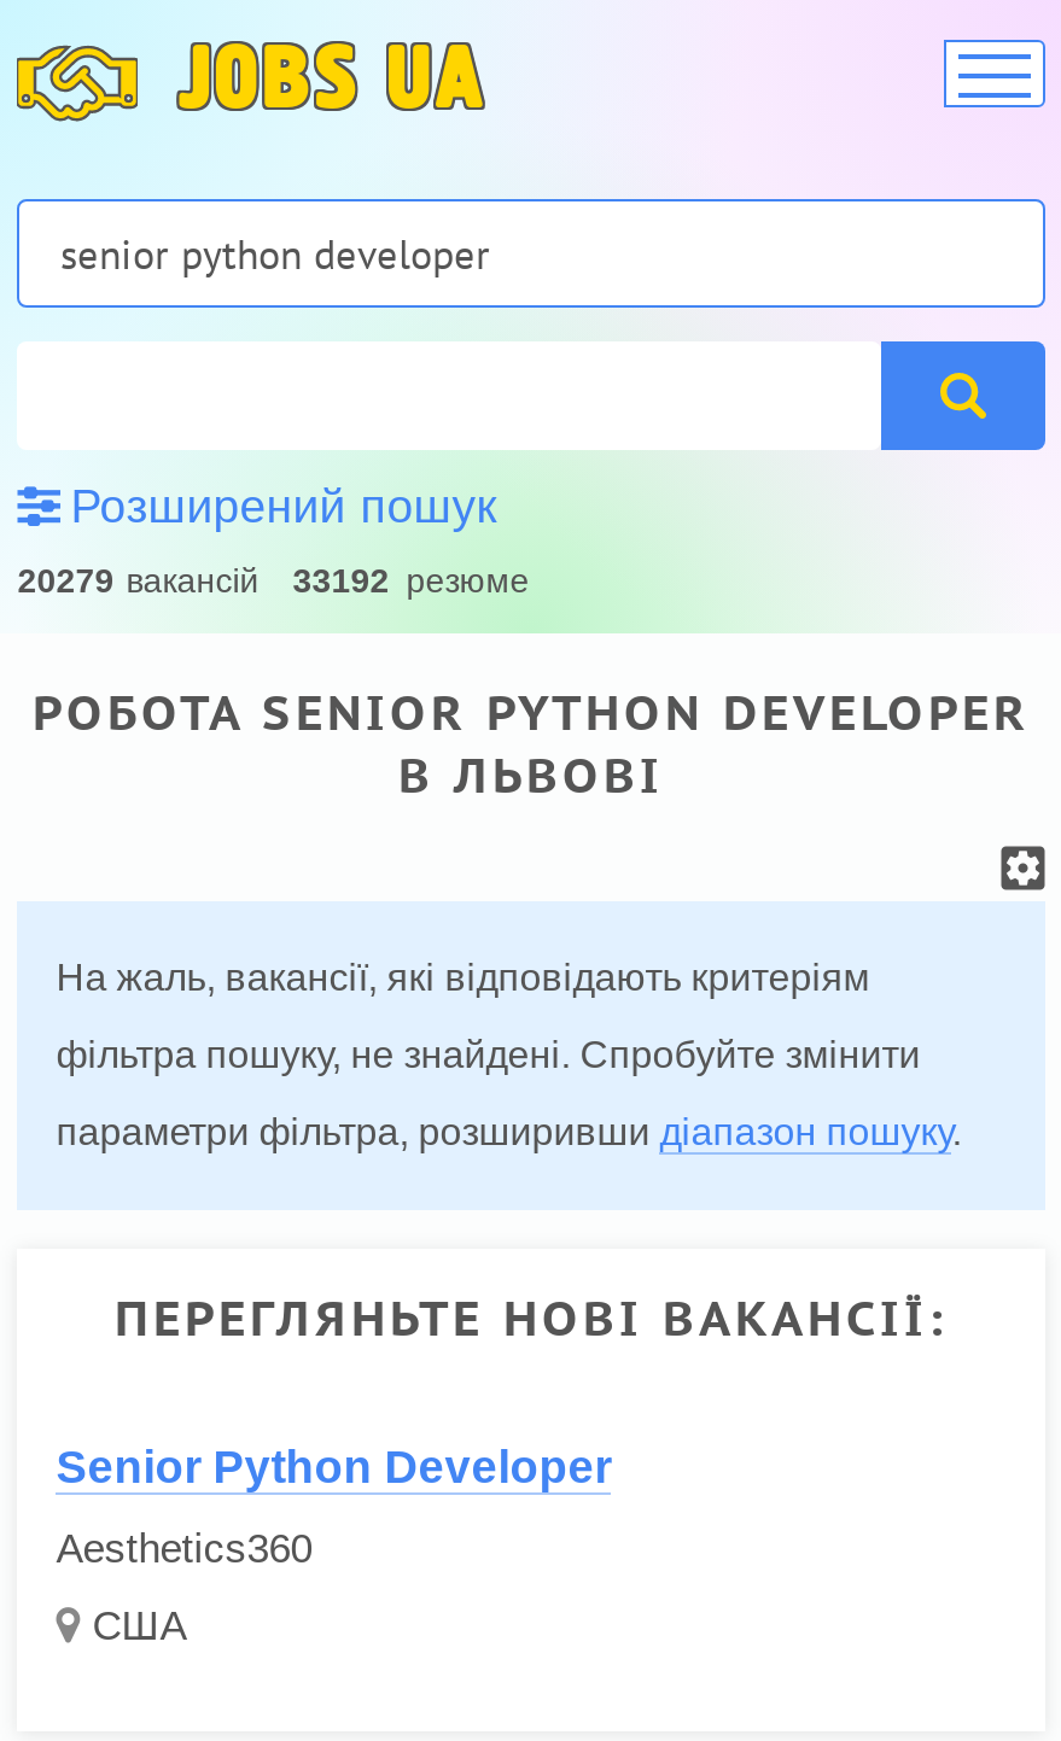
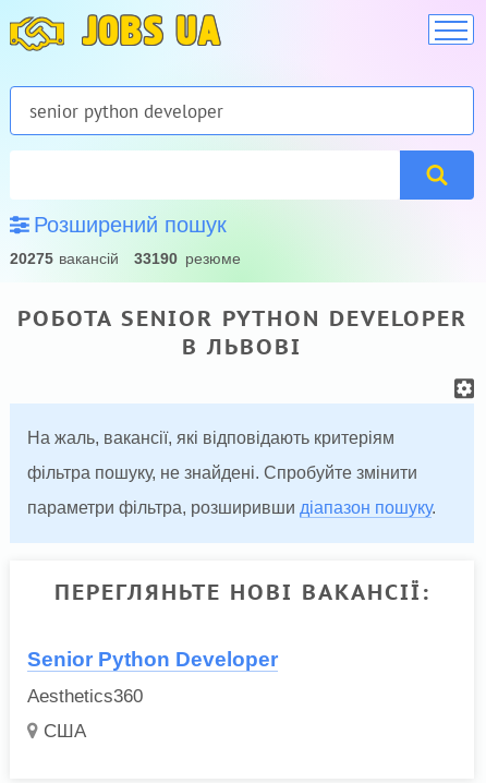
[17,561,259,600] 20279 вакансій -> [10,250,119,267] 20275 вакансій
[293,561,529,600] 33192 резюме -> [134,250,241,267] 33190 резюме

